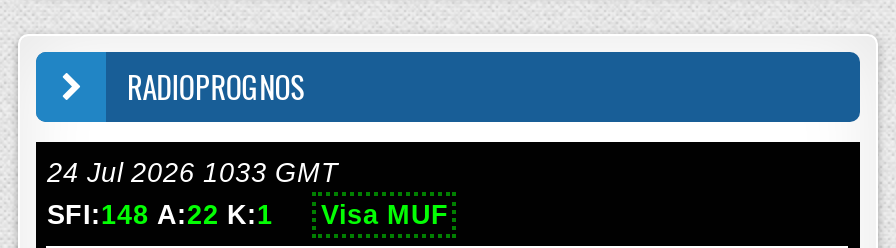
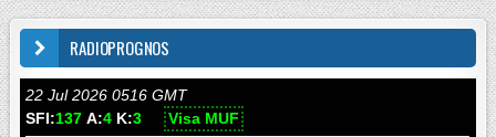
[47,158,339,188] 24 Jul 2026 1033 GMT -> [26,87,188,104] 22 Jul 2026 0516 GMT
[47,200,449,230] SFI:148 A:22 K:1 Visa MUF -> [26,110,240,127] SFI:137 A:4 K:3 Visa MUF

